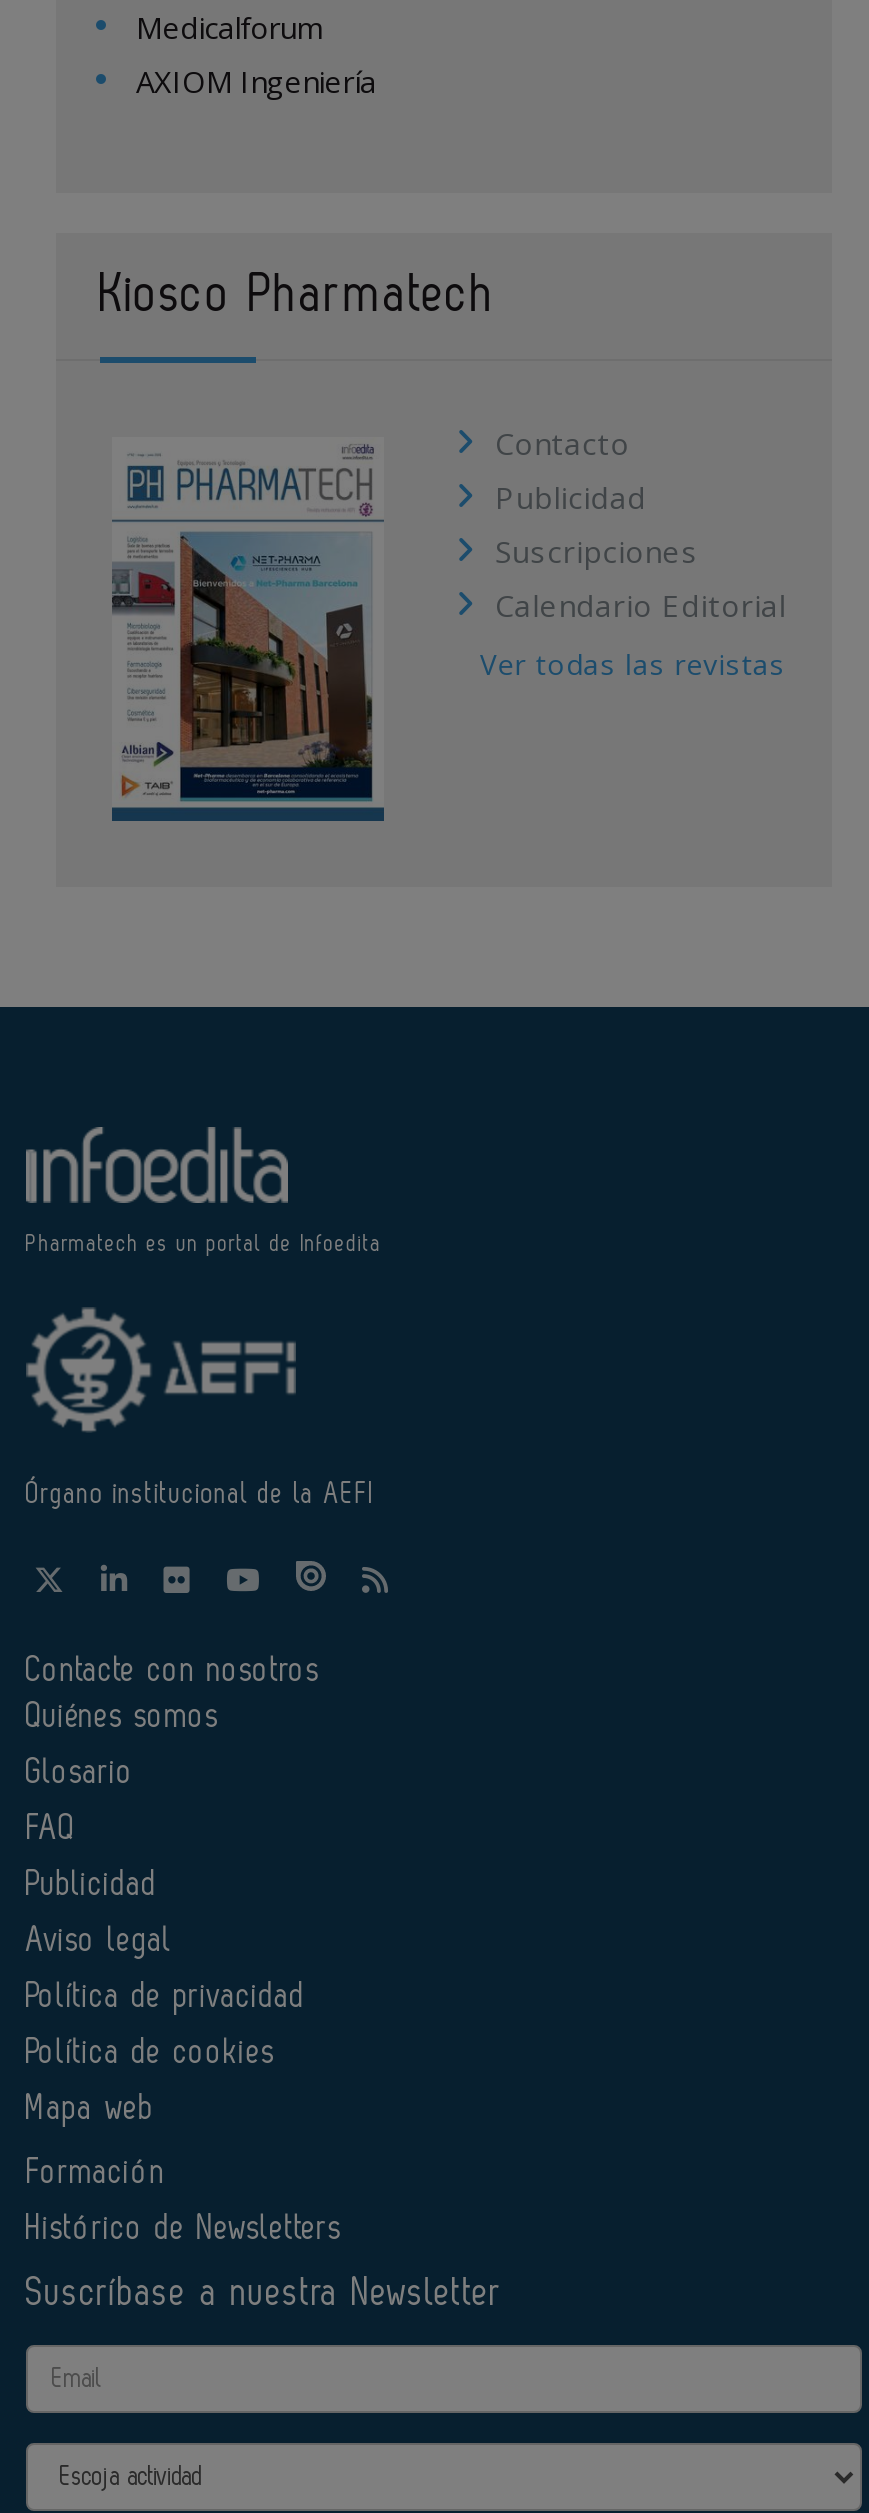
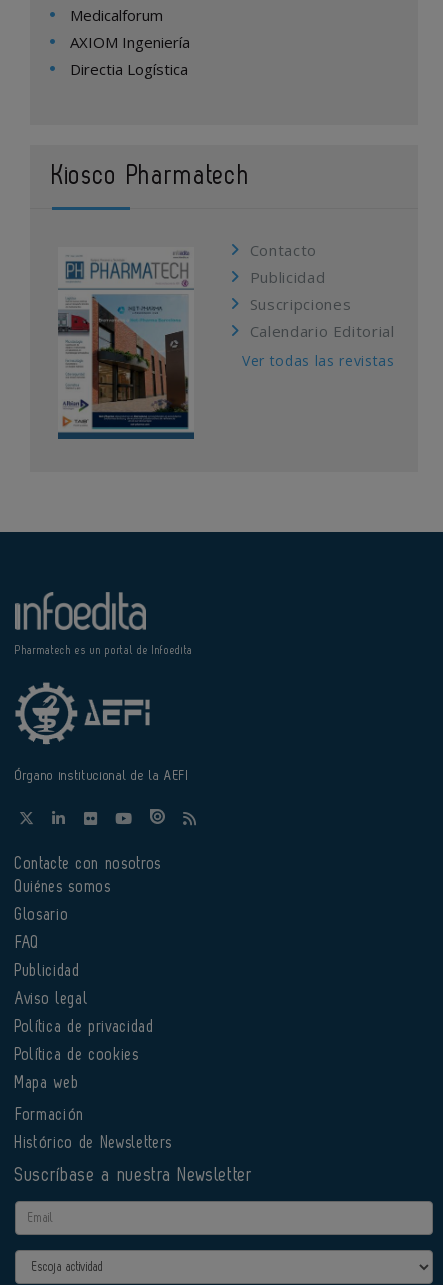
none -> [70,59,188,79] Directia Logística

